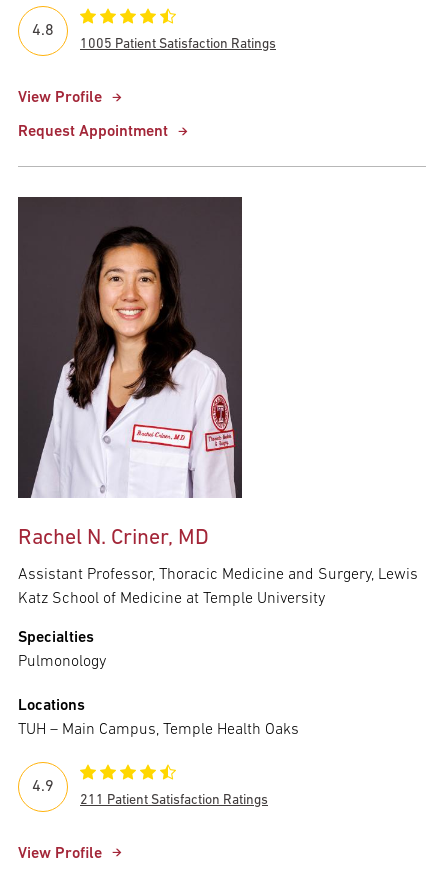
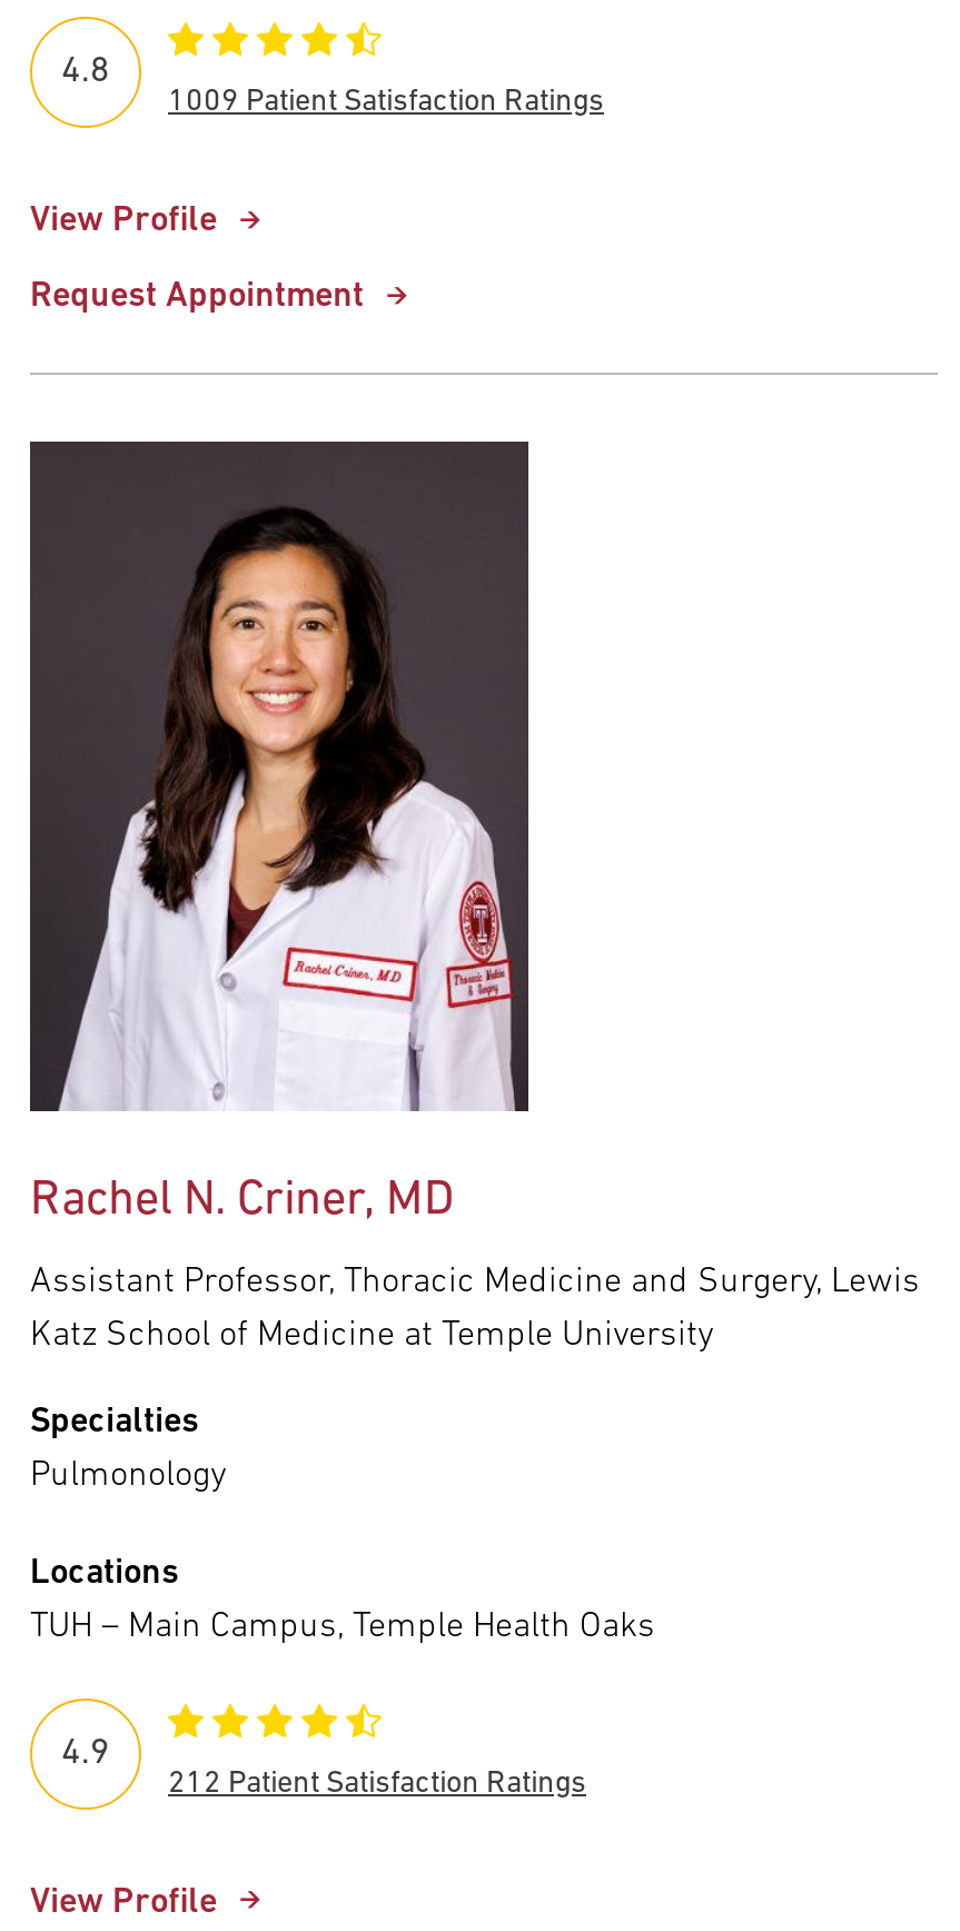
[80,37,276,52] 1005 Patient Satisfaction Ratings -> [168,86,604,120] 1009 Patient Satisfaction Ratings
[80,792,268,807] 211 Patient Satisfaction Ratings -> [168,1766,586,1800] 212 Patient Satisfaction Ratings

